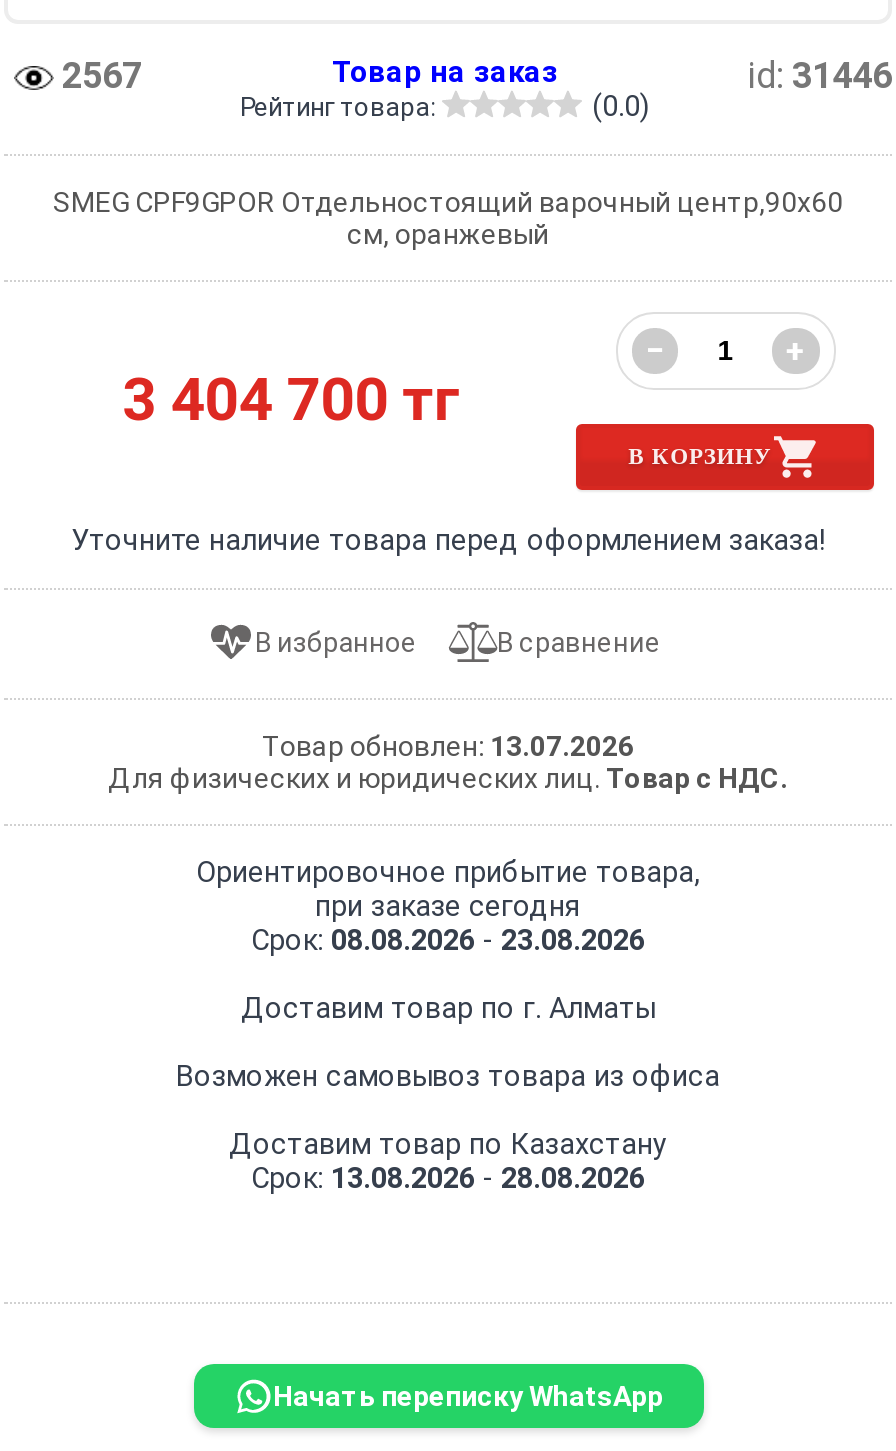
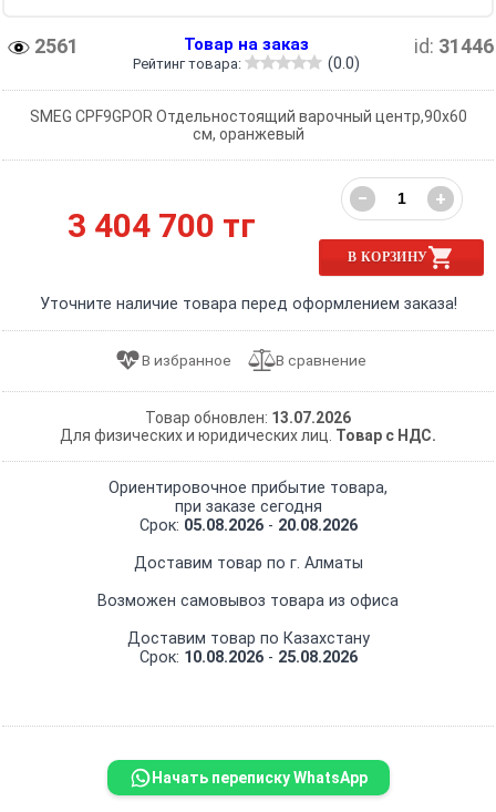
[54,53,142,95] 2567 -> [30,34,79,57] 2561
[251,925,645,959] Срок: 08.08.2026 - 23.08.2026 -> [139,517,357,535] Срок: 05.08.2026 - 20.08.2026
[251,1163,645,1197] Срок: 13.08.2026 - 28.08.2026 -> [139,648,357,667] Срок: 10.08.2026 - 25.08.2026

